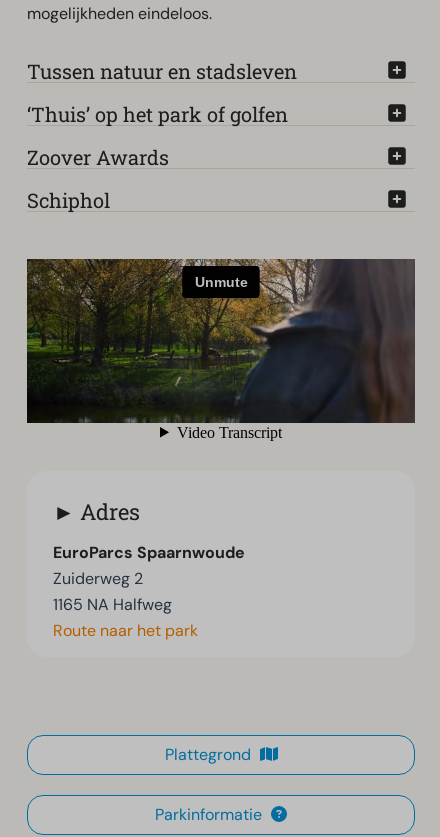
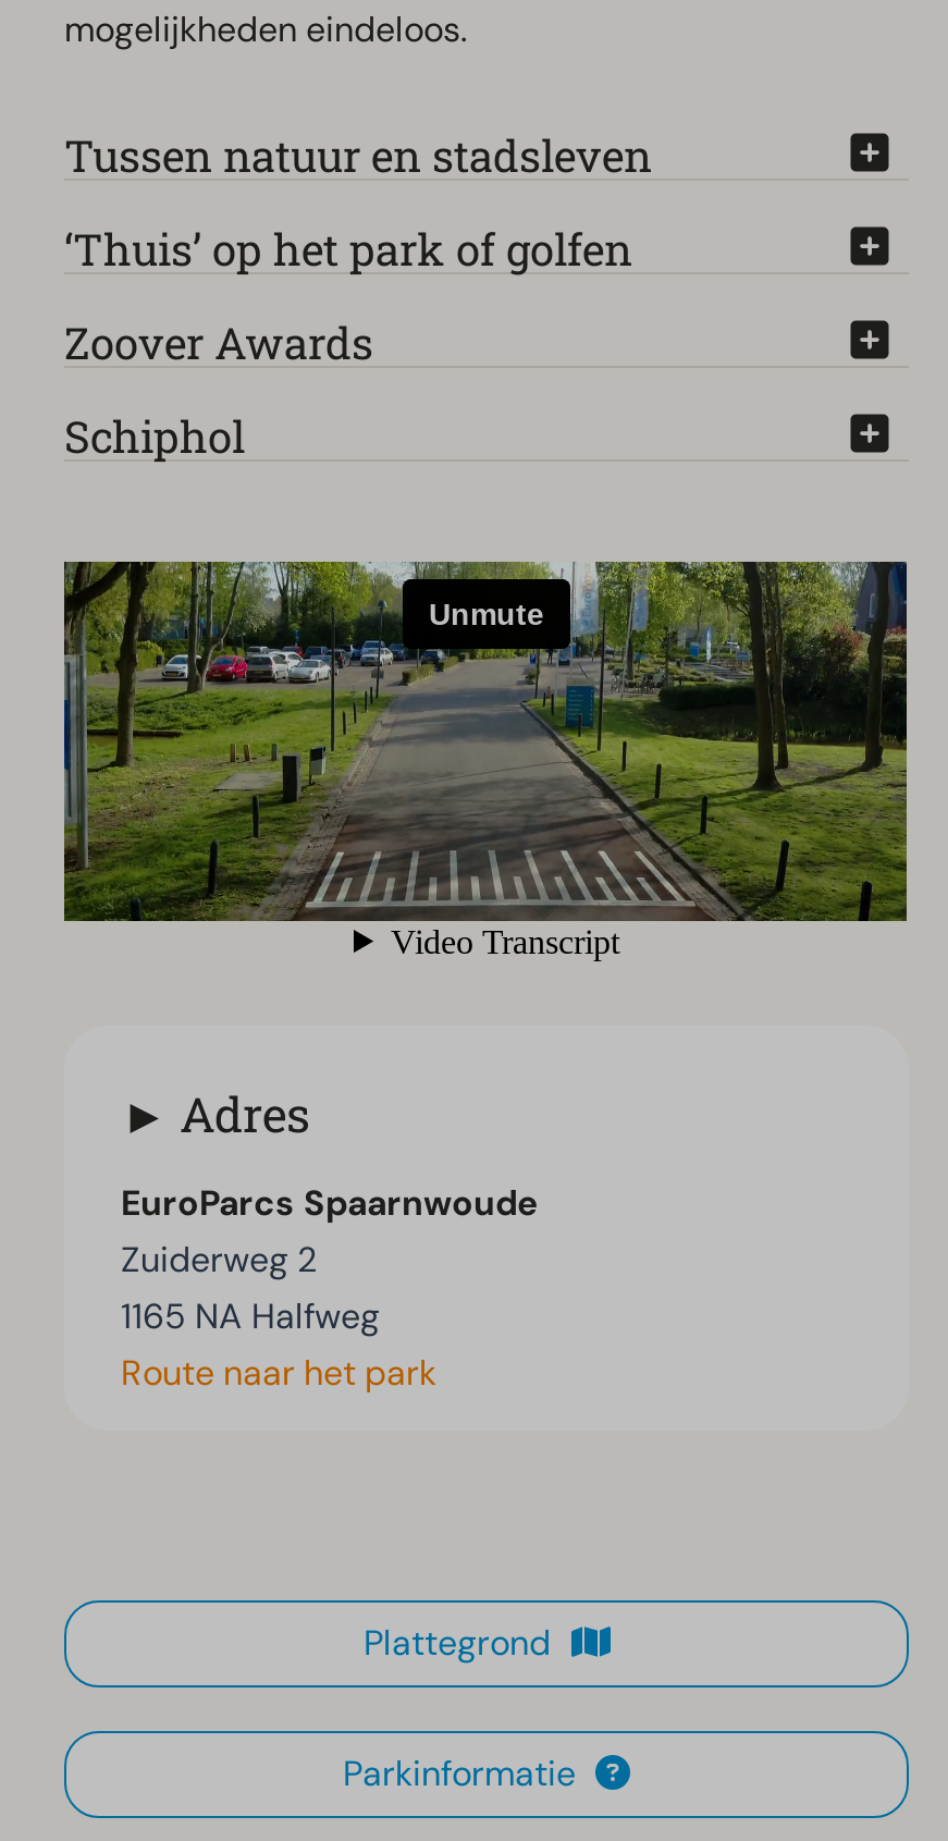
[26,258,415,423] [image] -> [62,560,907,921] [image]

